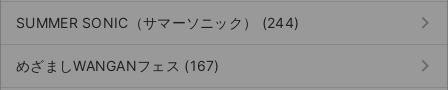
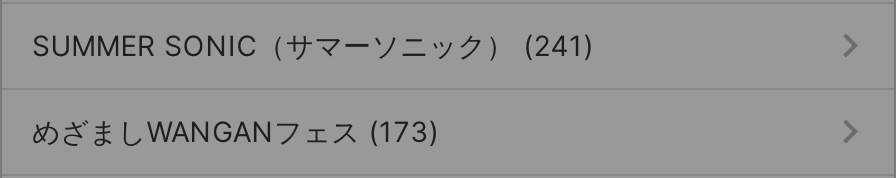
[16,14,299,31] SUMMER SONIC（サマーソニック） (244) -> [32,28,594,62] SUMMER SONIC（サマーソニック） (241)
[16,57,220,74] めざましWANGANフェス (167) -> [32,114,439,148] めざましWANGANフェス (173)

